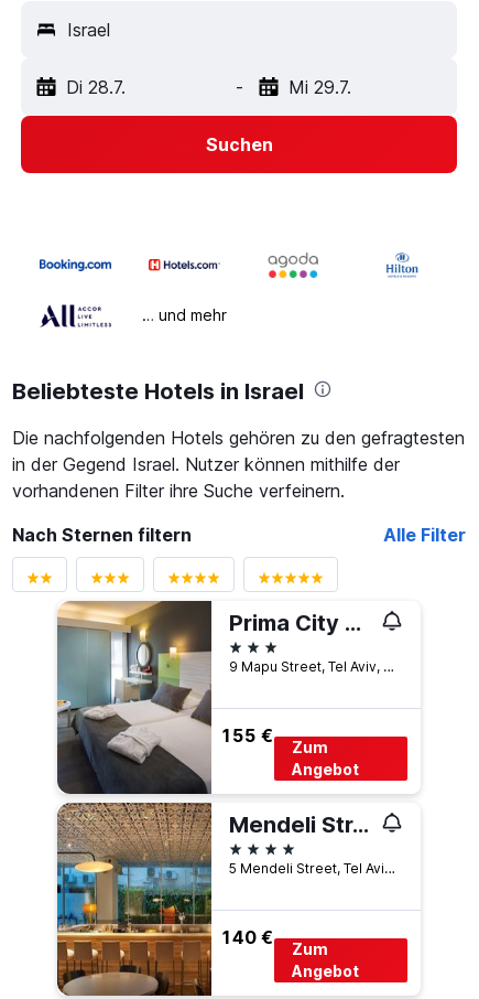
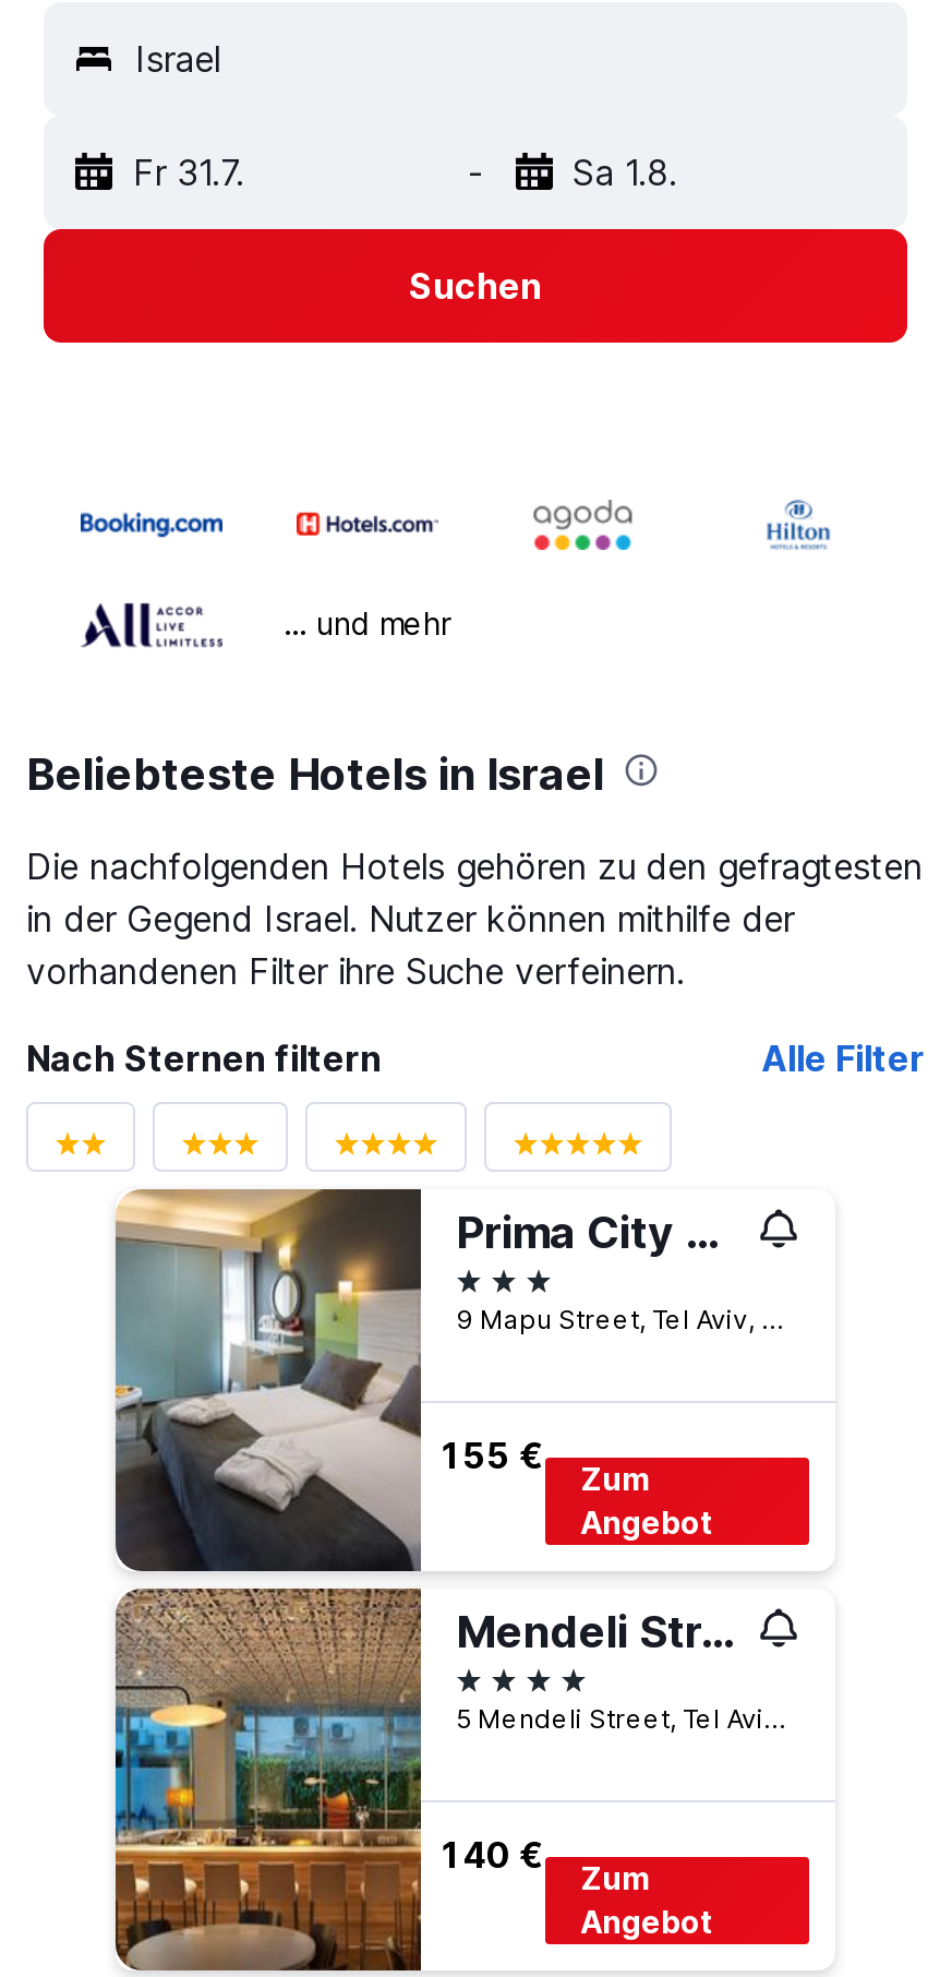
[66,76,126,98] Di 28.7. -> [133,151,244,195] Fr 31.7.
[288,76,351,98] Mi 29.7. -> [573,151,677,195] Sa 1.8.

